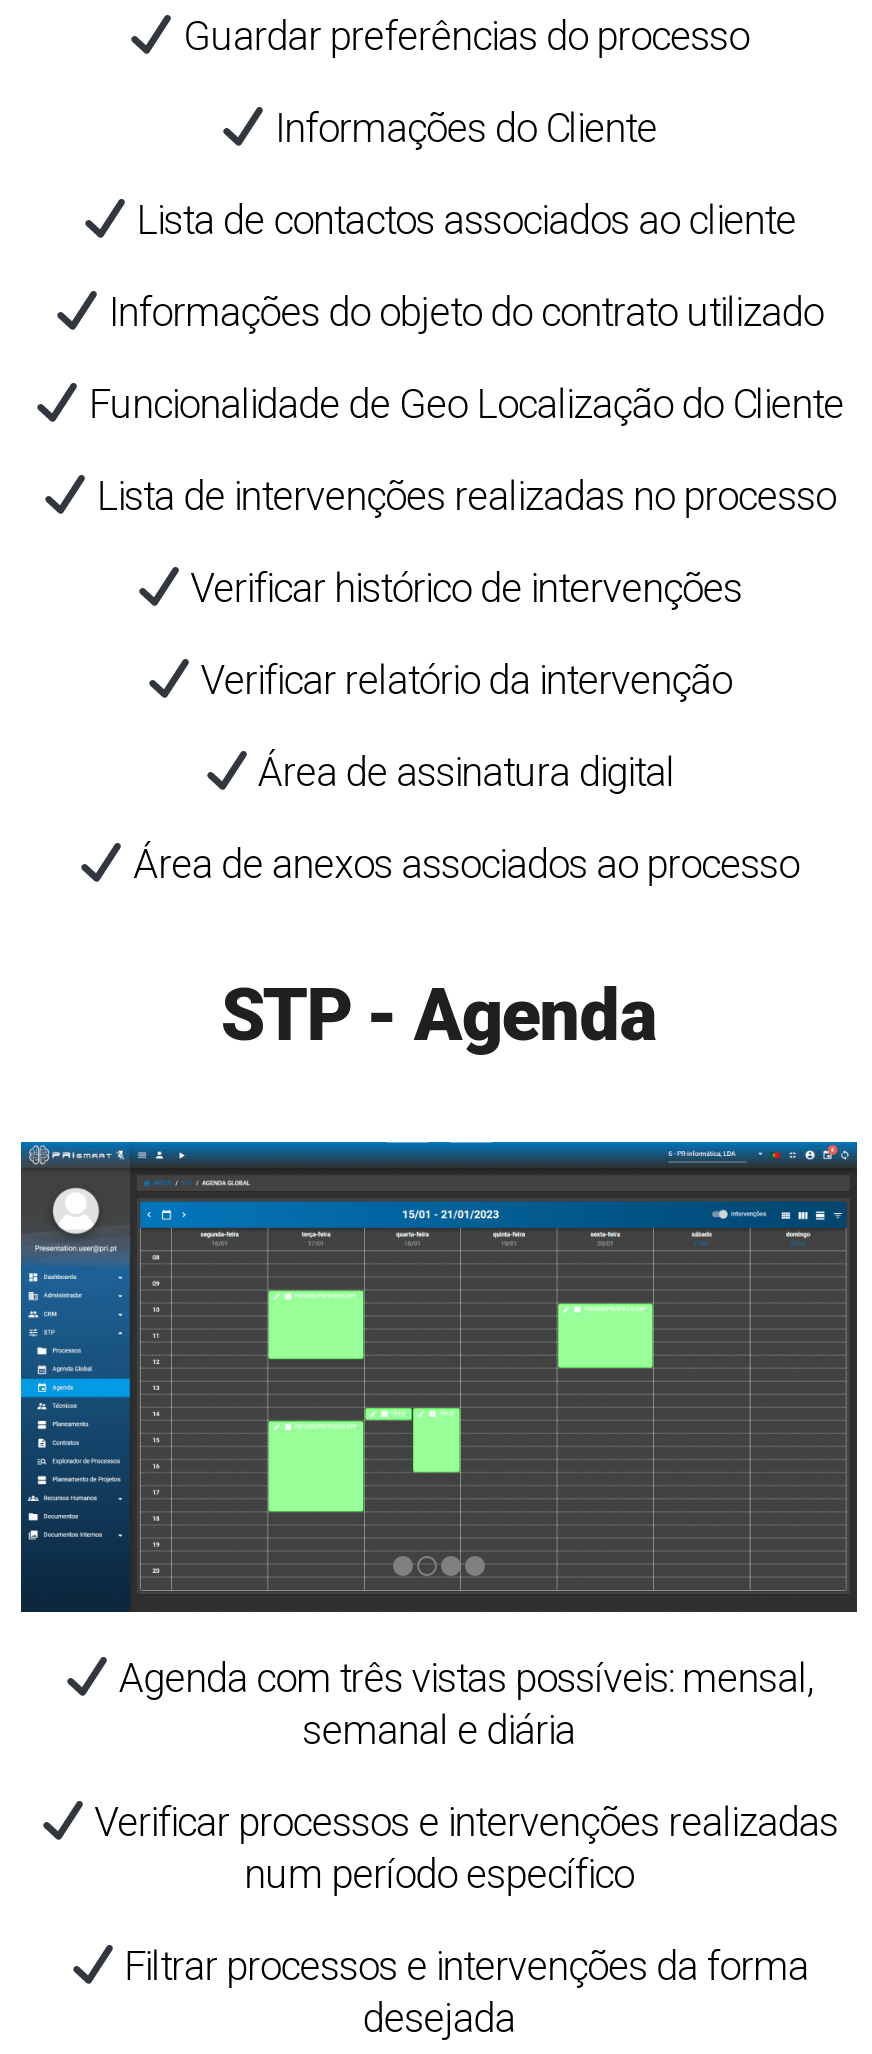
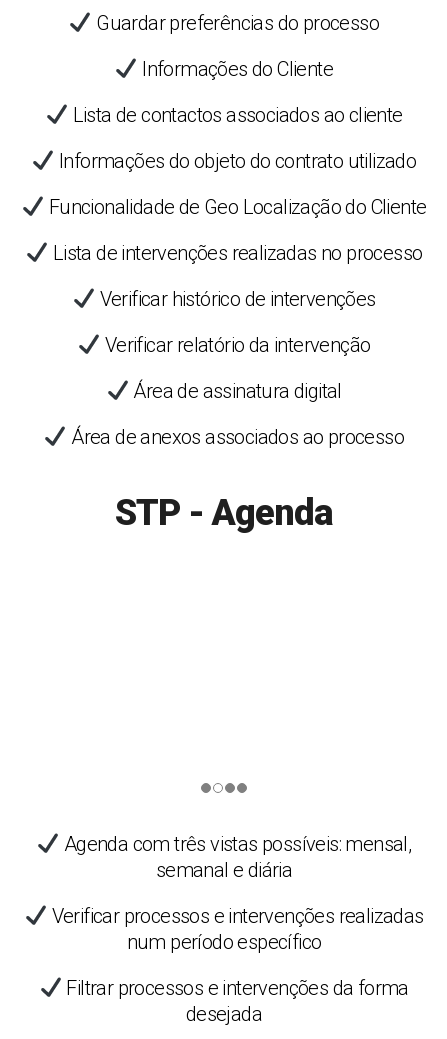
[19,1140,859,1614] [image] -> none

